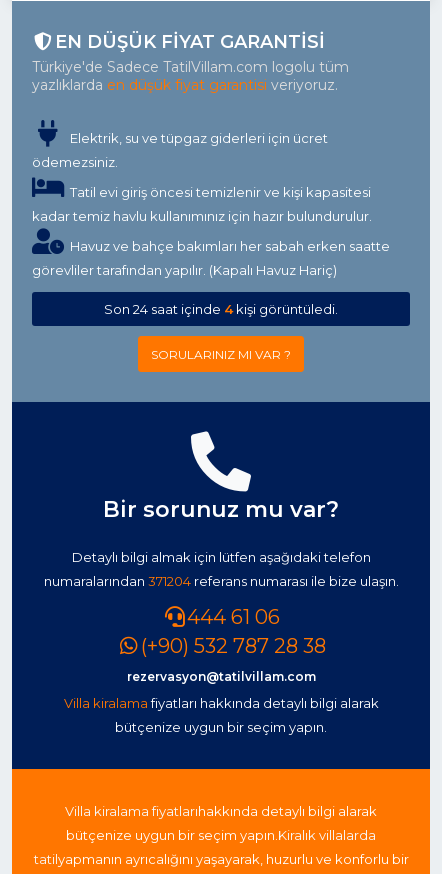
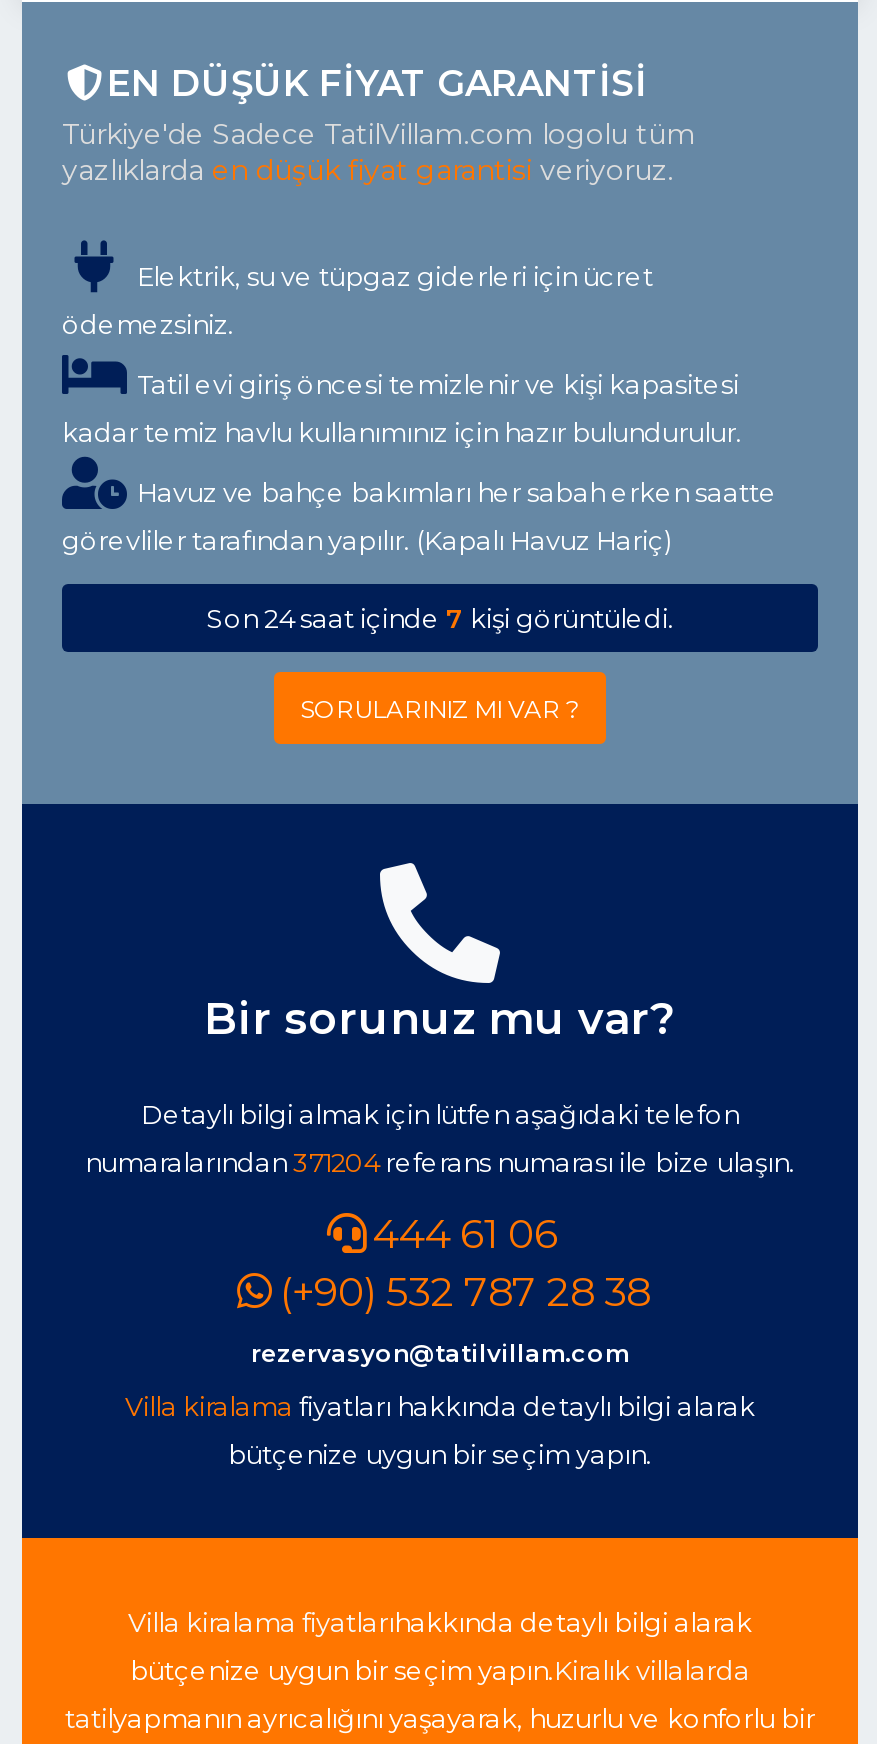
[104,301,338,317] Son 24 saat içinde 4 kişi görüntüledi. -> [206,603,674,635] Son 24 saat içinde 7 kişi görüntüledi.

